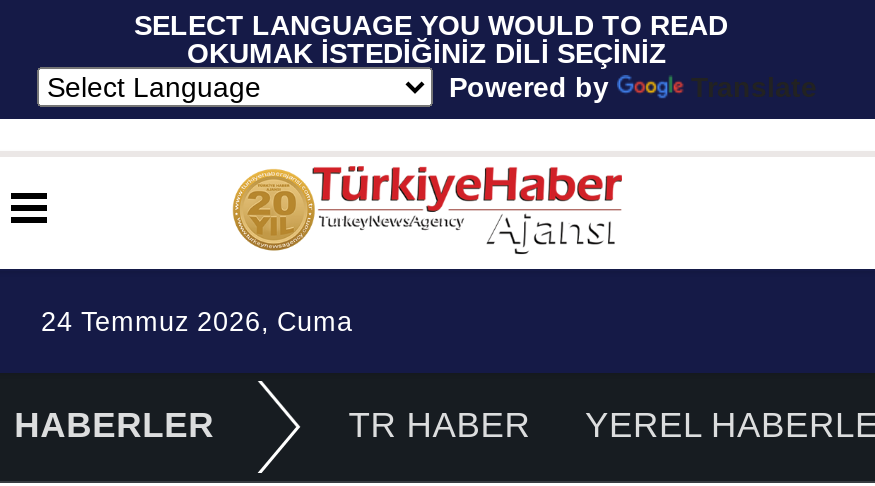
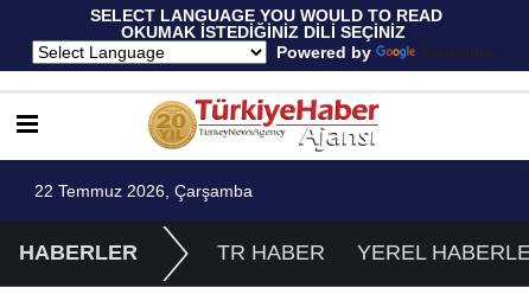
[41,307,353,337] 24 Temmuz 2026, Cuma -> [34,183,253,200] 22 Temmuz 2026, Çarşamba

